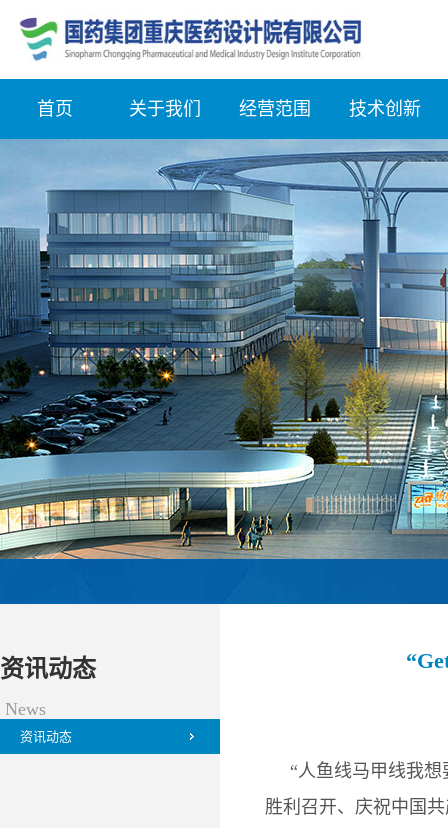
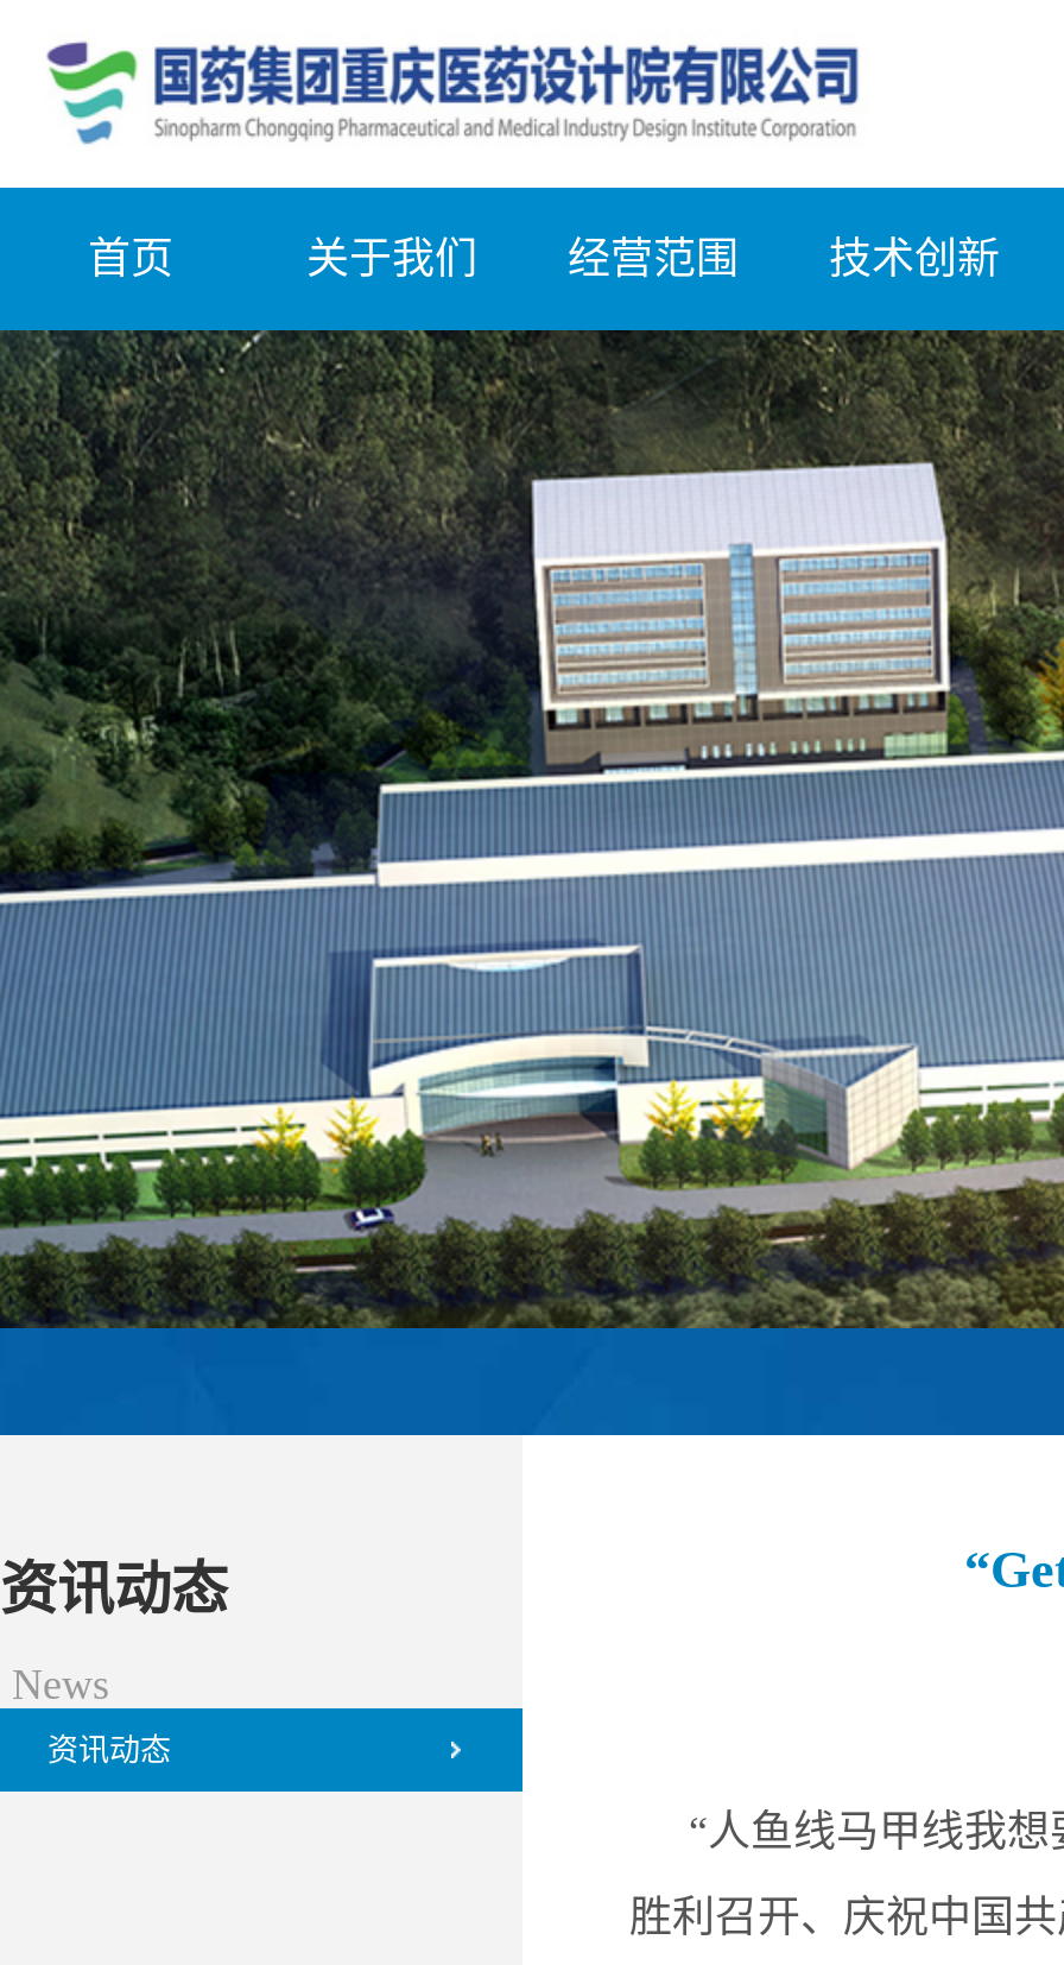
[3,138,445,560] [image] -> [7,328,1057,1331] [image]

